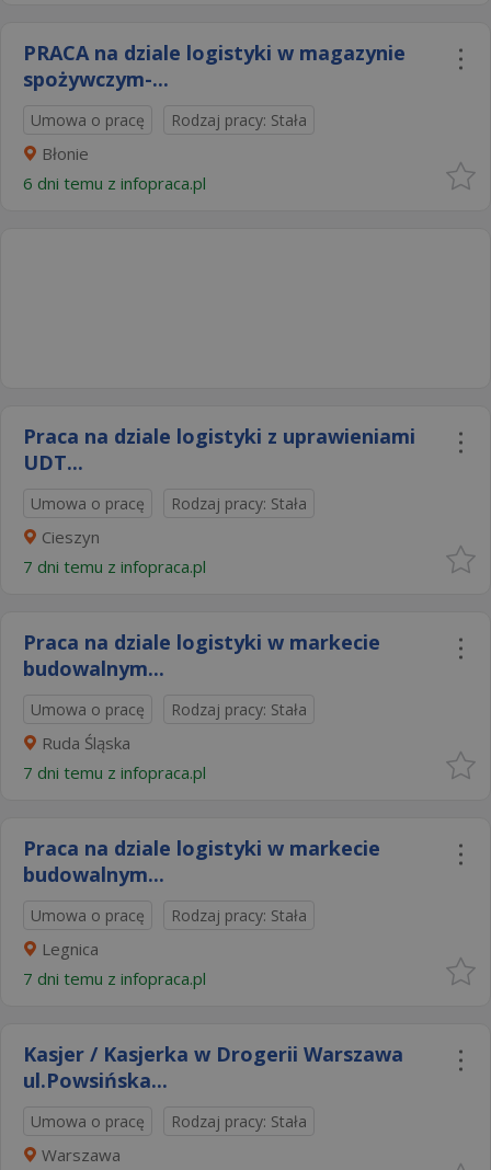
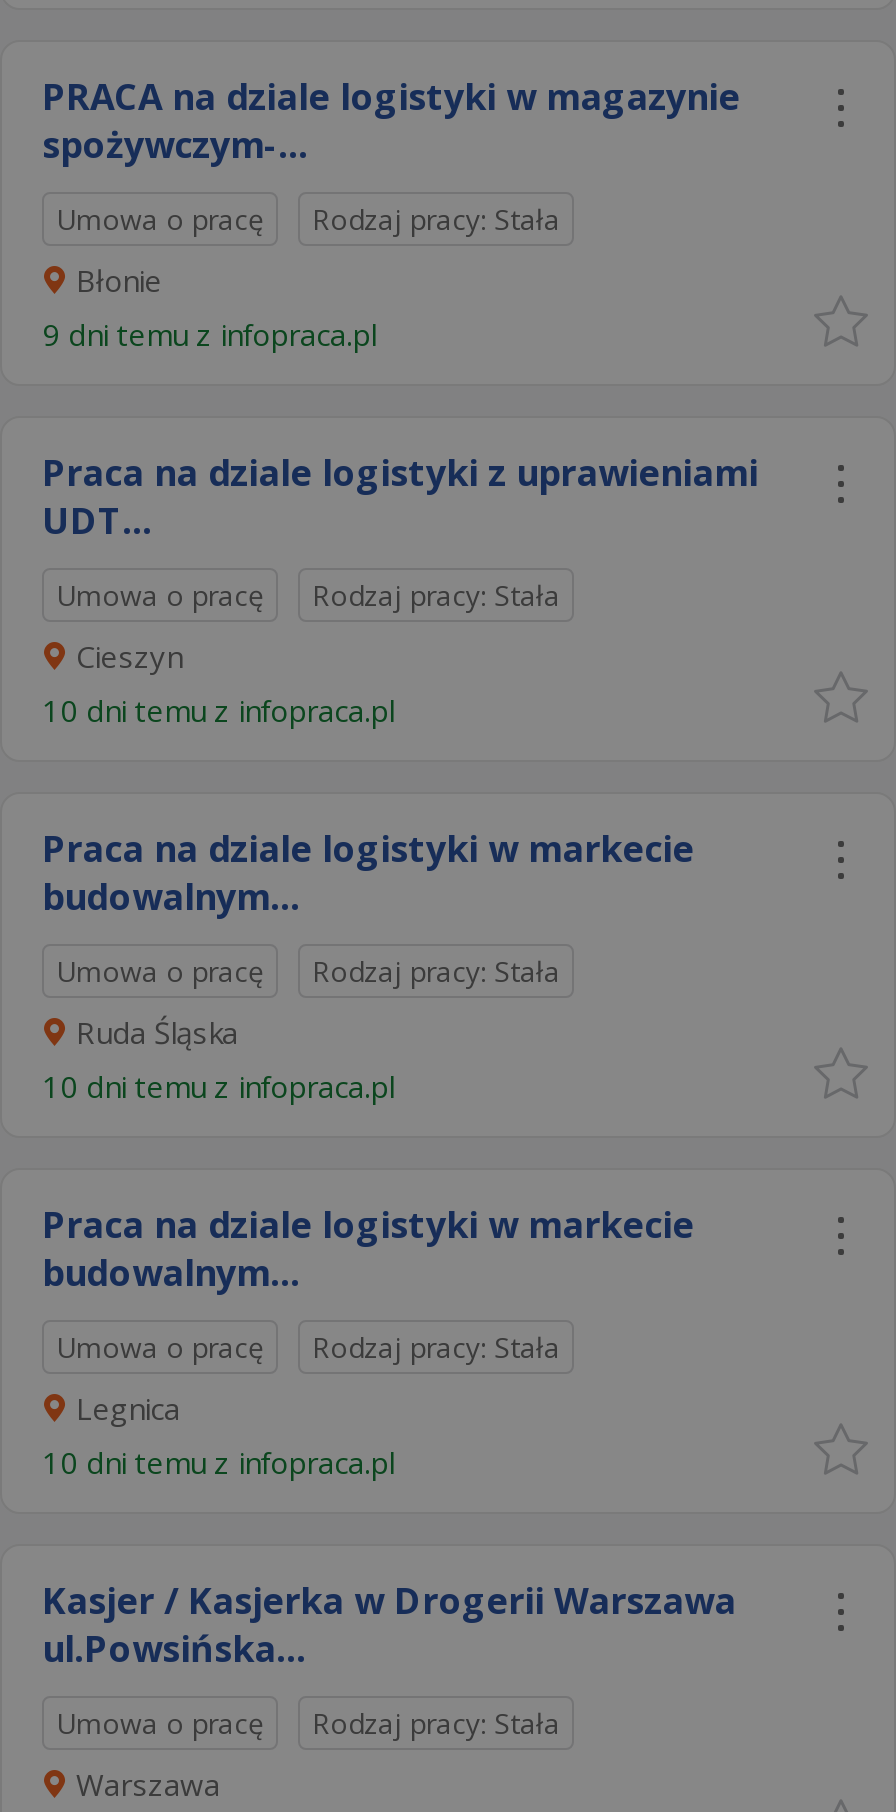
[23,172,210,194] 6 dni temu z infopraca.pl -> [42,314,384,354] 9 dni temu z infopraca.pl
[23,555,210,577] 7 dni temu z infopraca.pl -> [42,690,402,730] 10 dni temu z infopraca.pl
[23,761,210,783] 7 dni temu z infopraca.pl -> [42,1066,402,1106] 10 dni temu z infopraca.pl
[23,967,210,989] 7 dni temu z infopraca.pl -> [42,1442,402,1482] 10 dni temu z infopraca.pl

